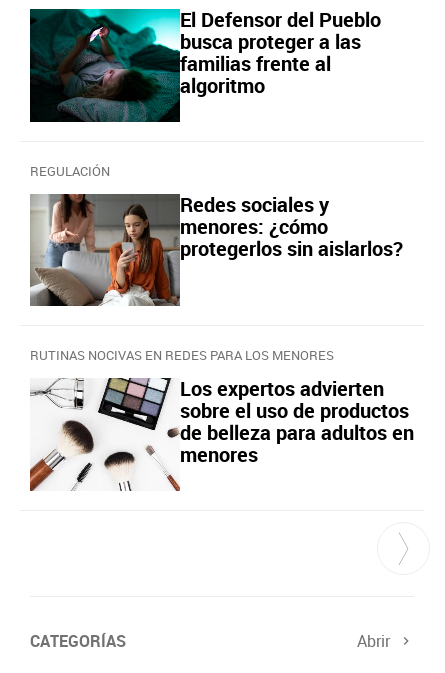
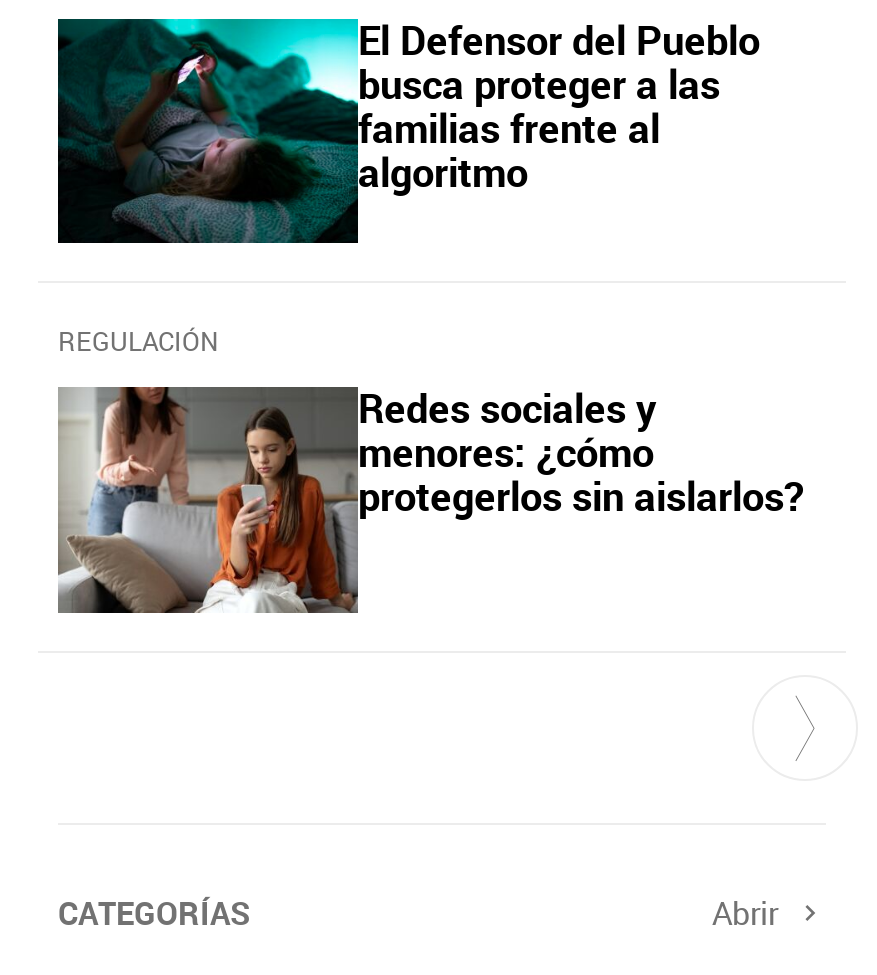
[29,346,414,491] [image] | RUTINAS NOCIVAS EN REDES PARA LOS MENORES | Los expertos advierten | sobre el uso de productos | de belleza para adultos en | menores -> none

